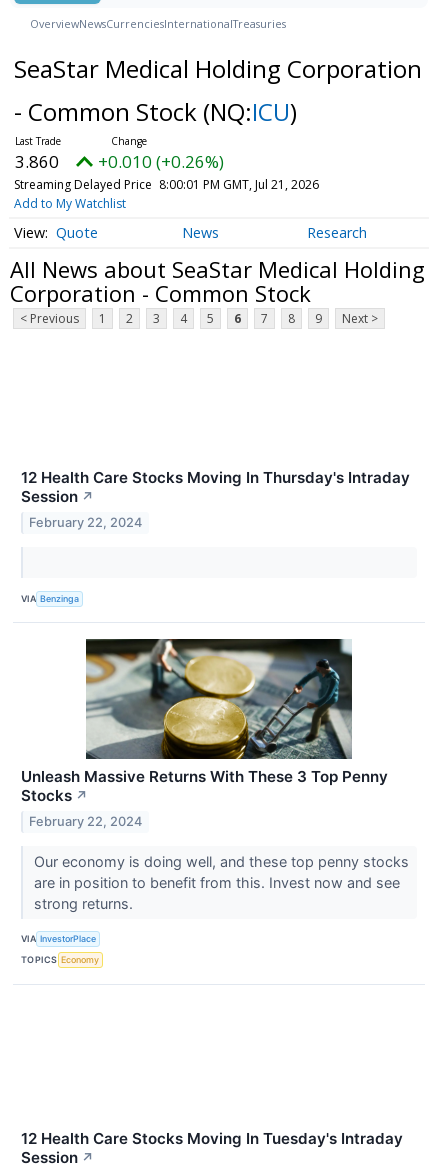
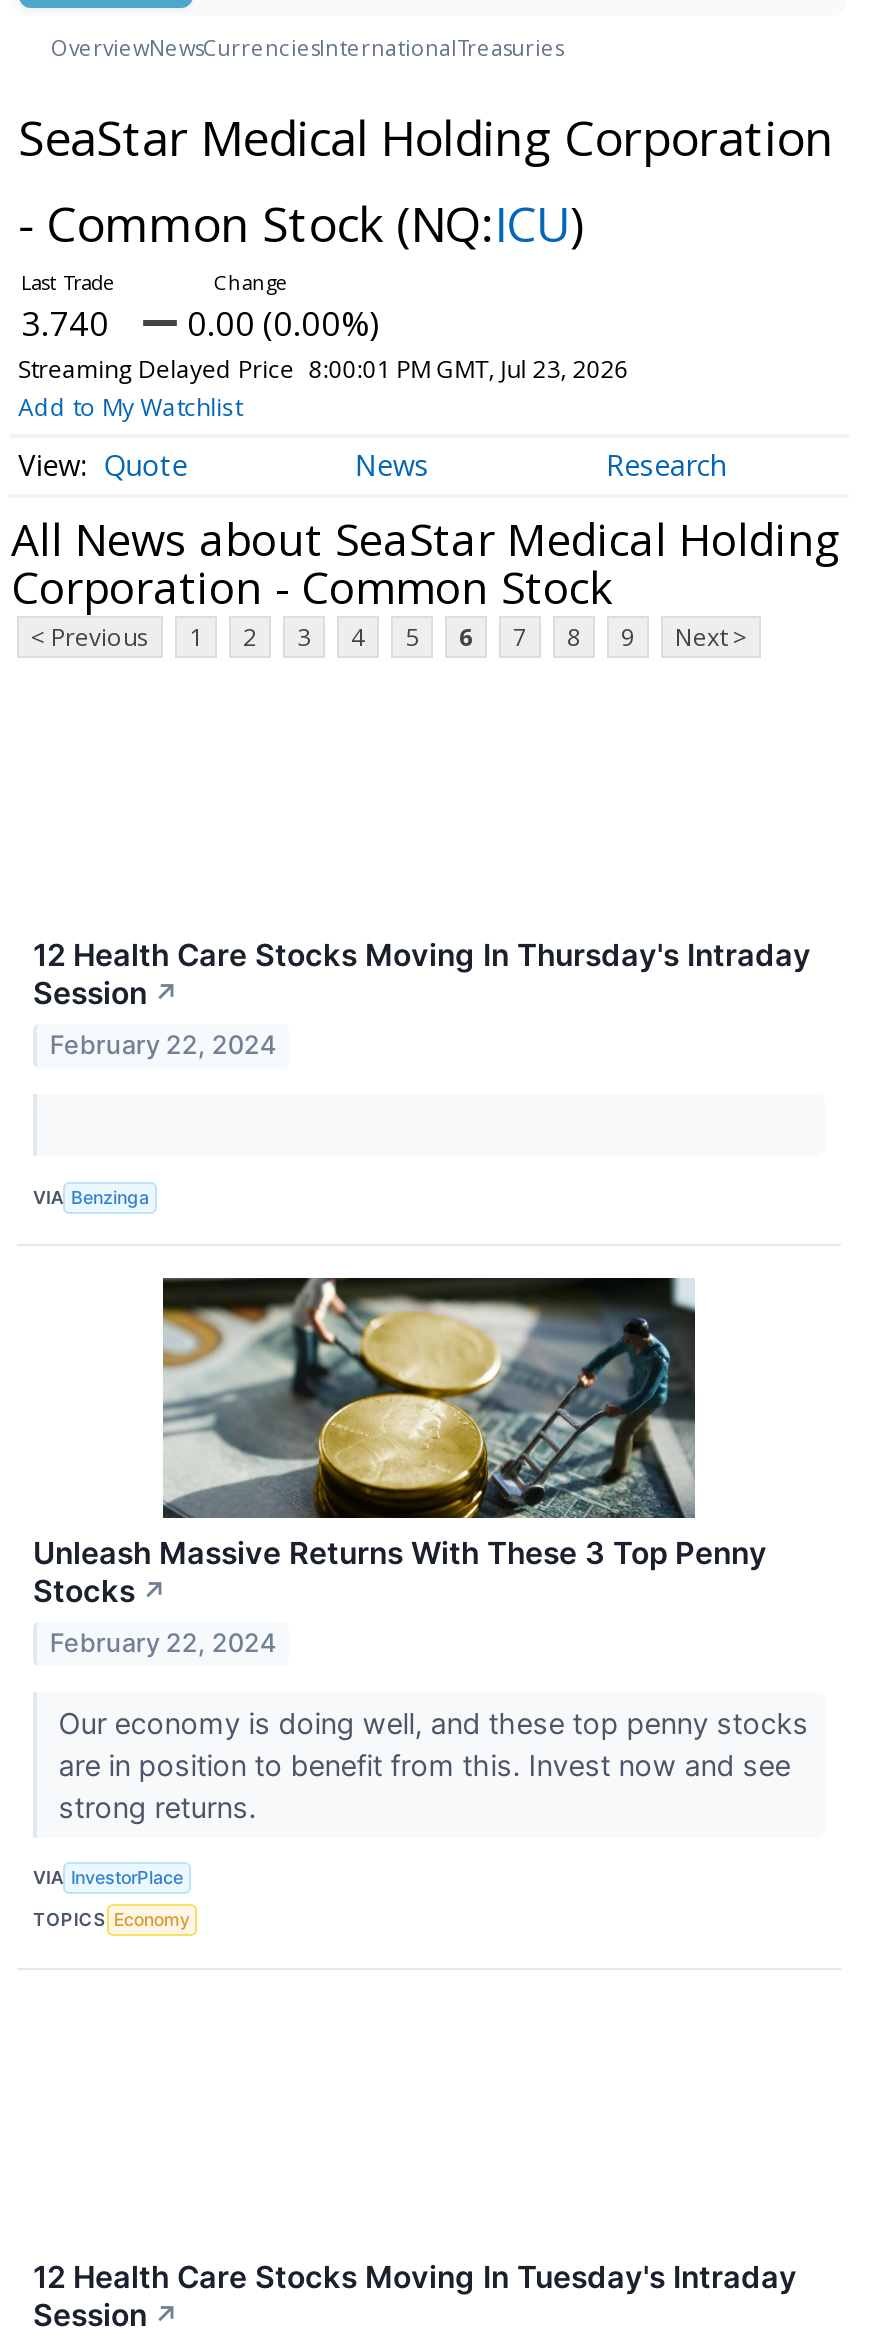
[15,150,59,173] 3.860 -> [21,300,109,346] 3.740
[98,150,224,173] +0.010 (+0.26%) -> [187,300,379,346] 0.00 (0.00%)
[14,176,319,193] Streaming Delayed Price 8:00:01 PM GMT, Jul 21, 2026 -> [18,352,629,386] Streaming Delayed Price 8:00:01 PM GMT, Jul 23, 2026

